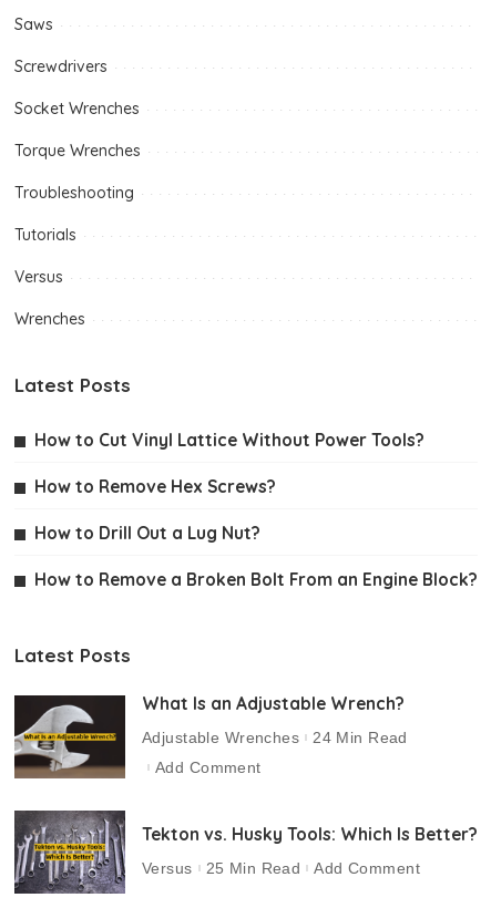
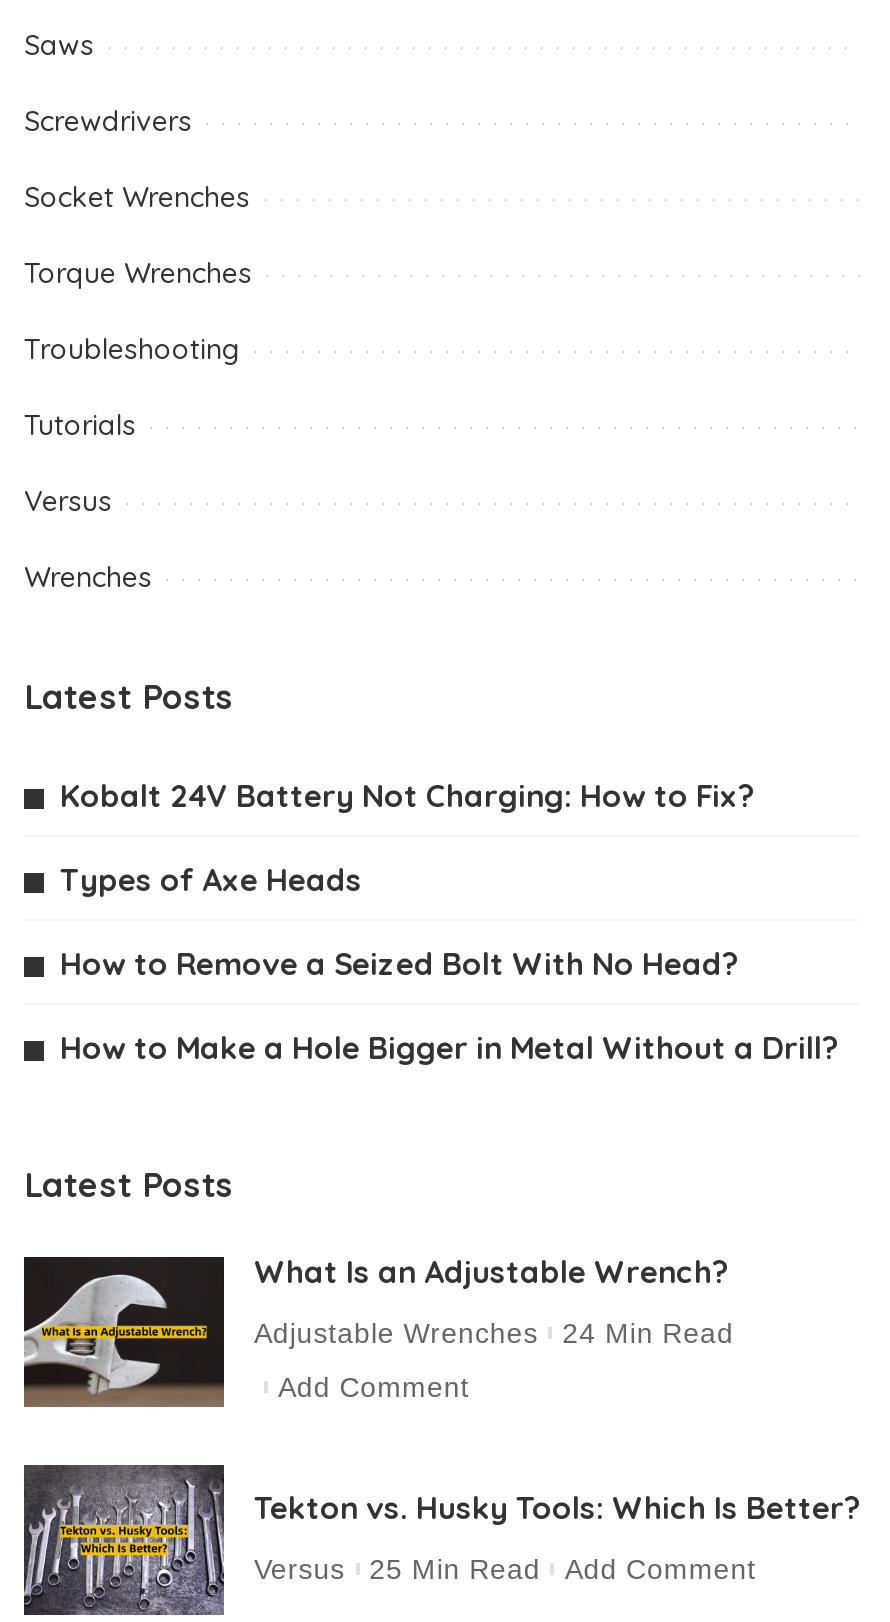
[34,428,424,450] How to Cut Vinyl Lattice Without Power Tools? -> [60,774,754,814] Kobalt 24V Battery Not Charging: How to Fix?
[34,474,276,497] How to Remove Hex Screws? -> [60,858,362,898] Types of Axe Heads
[34,521,260,543] How to Drill Out a Lug Nut? -> [60,942,738,982] How to Remove a Seized Bolt With No Head?
[34,567,478,590] How to Remove a Broken Bolt From an Engine Block? -> [60,1026,838,1066] How to Make a Hole Bigger in Metal Without a Drill?

